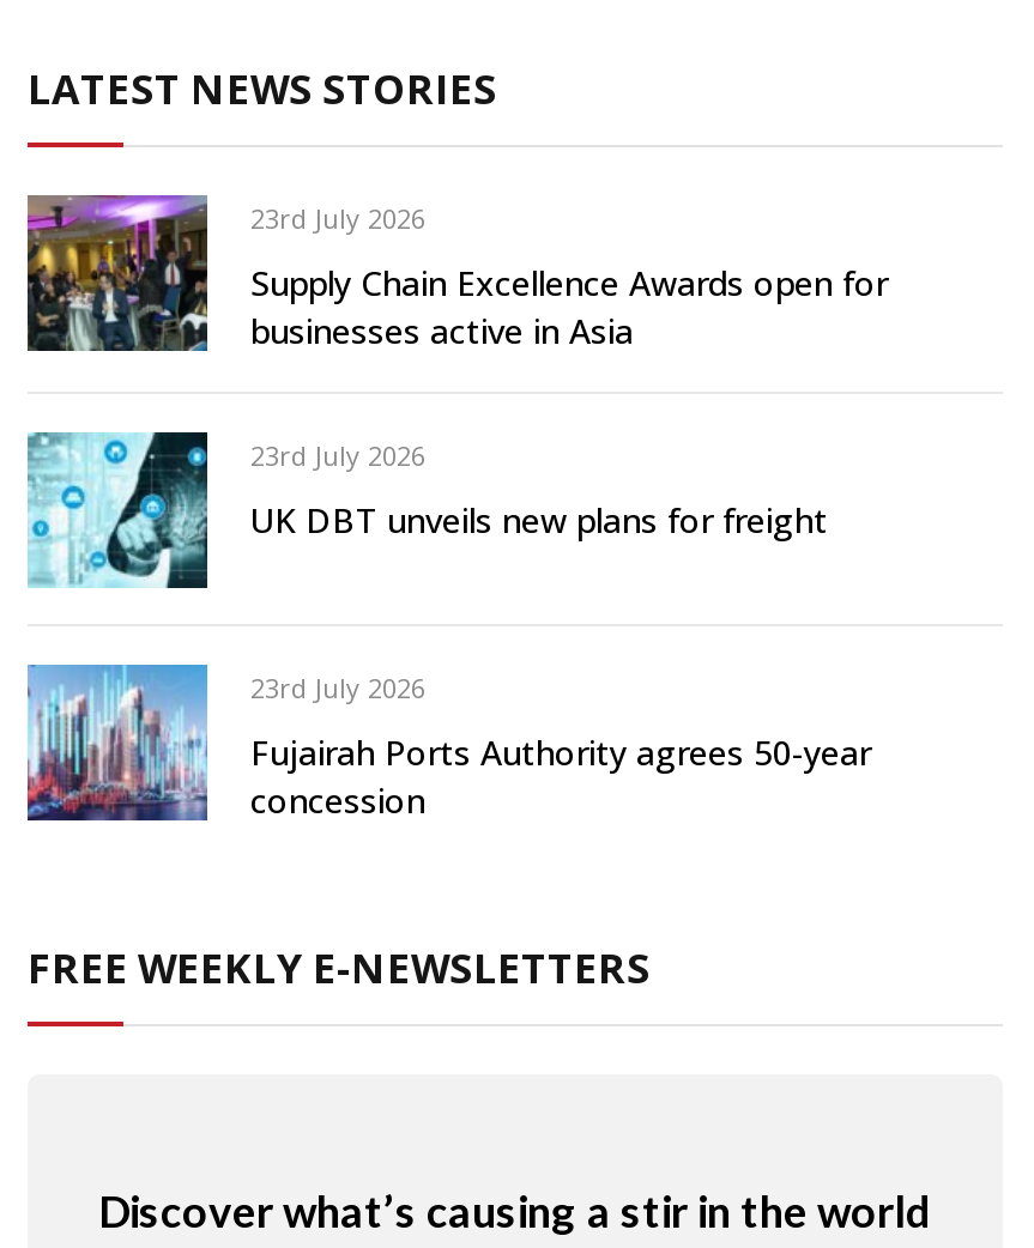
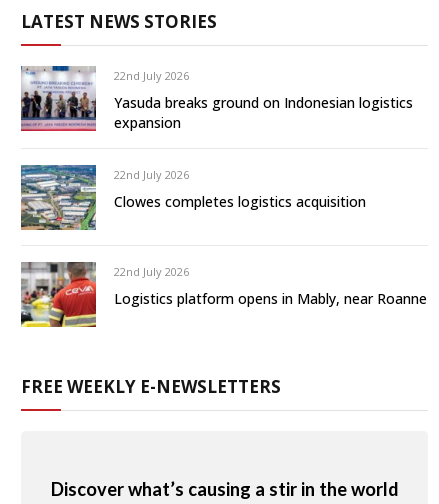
[25,193,425,353] [image] | 23rd July 2026 -> [20,65,189,132] [image] | 22nd July 2026
[250,259,888,353] Supply Chain Excellence Awards open for | businesses active in Asia -> [114,93,413,132] Yasuda breaks ground on Indonesian logistics | expansion
[28,430,425,588] [image] | 23rd July 2026 -> [20,164,189,231] [image] | 22nd July 2026
[250,496,828,542] UK DBT unveils new plans for freight -> [114,192,366,211] Clowes completes logistics acquisition
[25,662,425,823] [image] | 23rd July 2026 -> [20,261,189,328] [image] | 22nd July 2026
[250,729,871,823] Fujairah Ports Authority agrees 50-year | concession -> [114,289,427,308] Logistics platform opens in Mably, near Roanne

